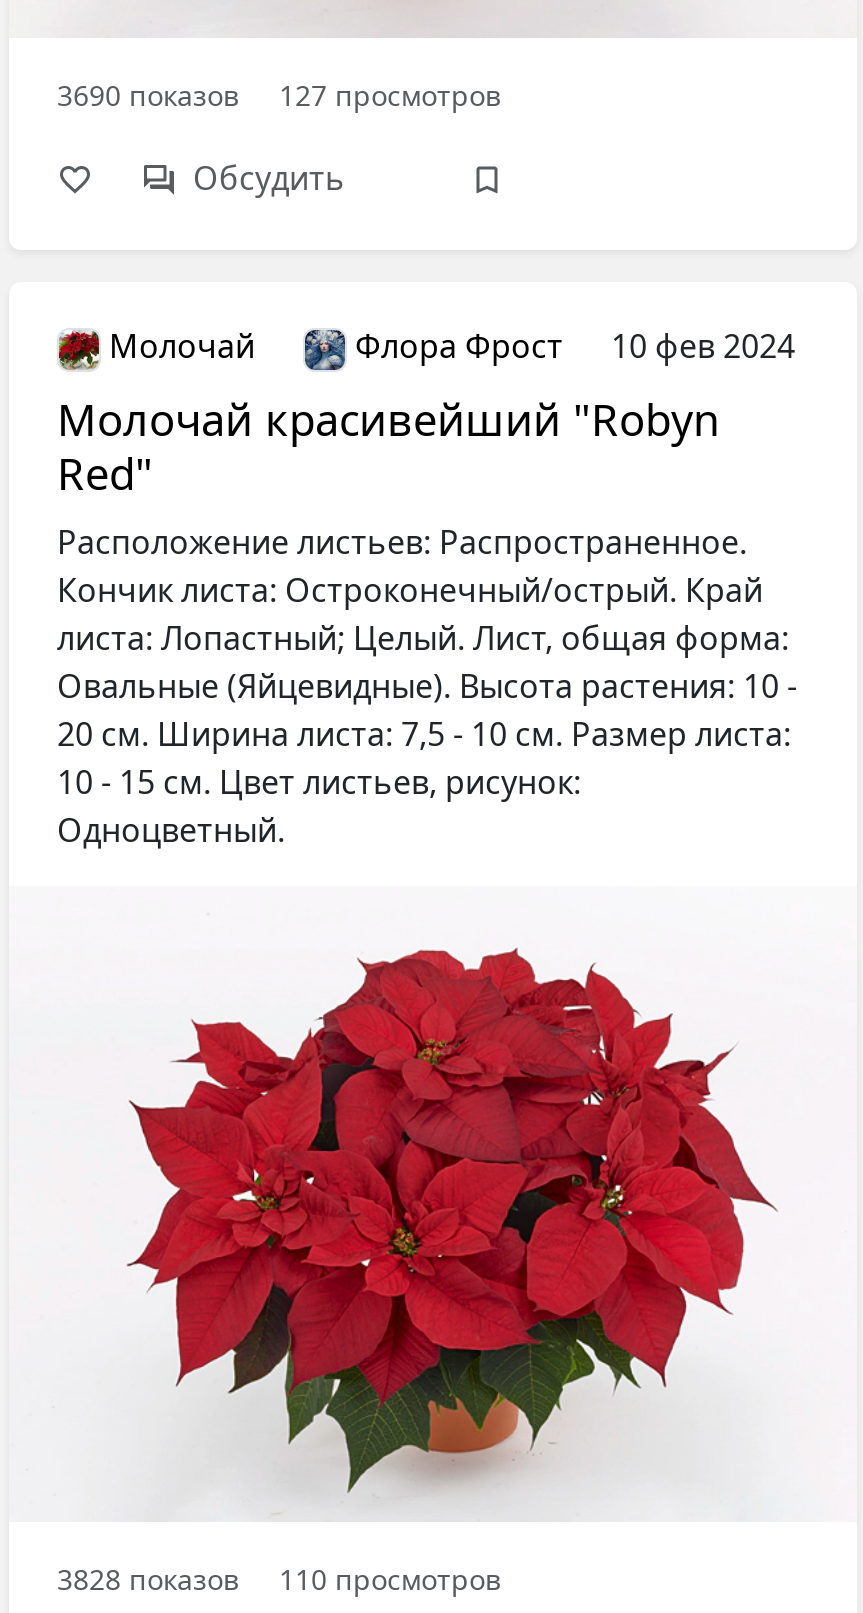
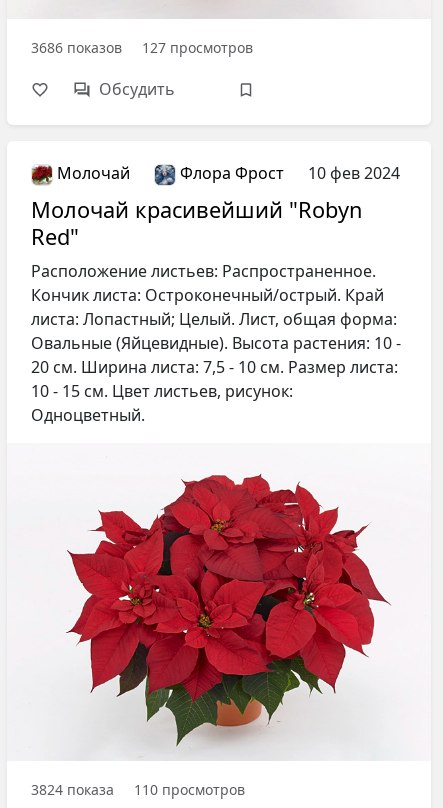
[57,77,501,115] 3690 показов 127 просмотров -> [31,38,253,57] 3686 показов 127 просмотров
[57,1561,501,1599] 3828 показов 110 просмотров -> [31,780,245,799] 3824 показа 110 просмотров

